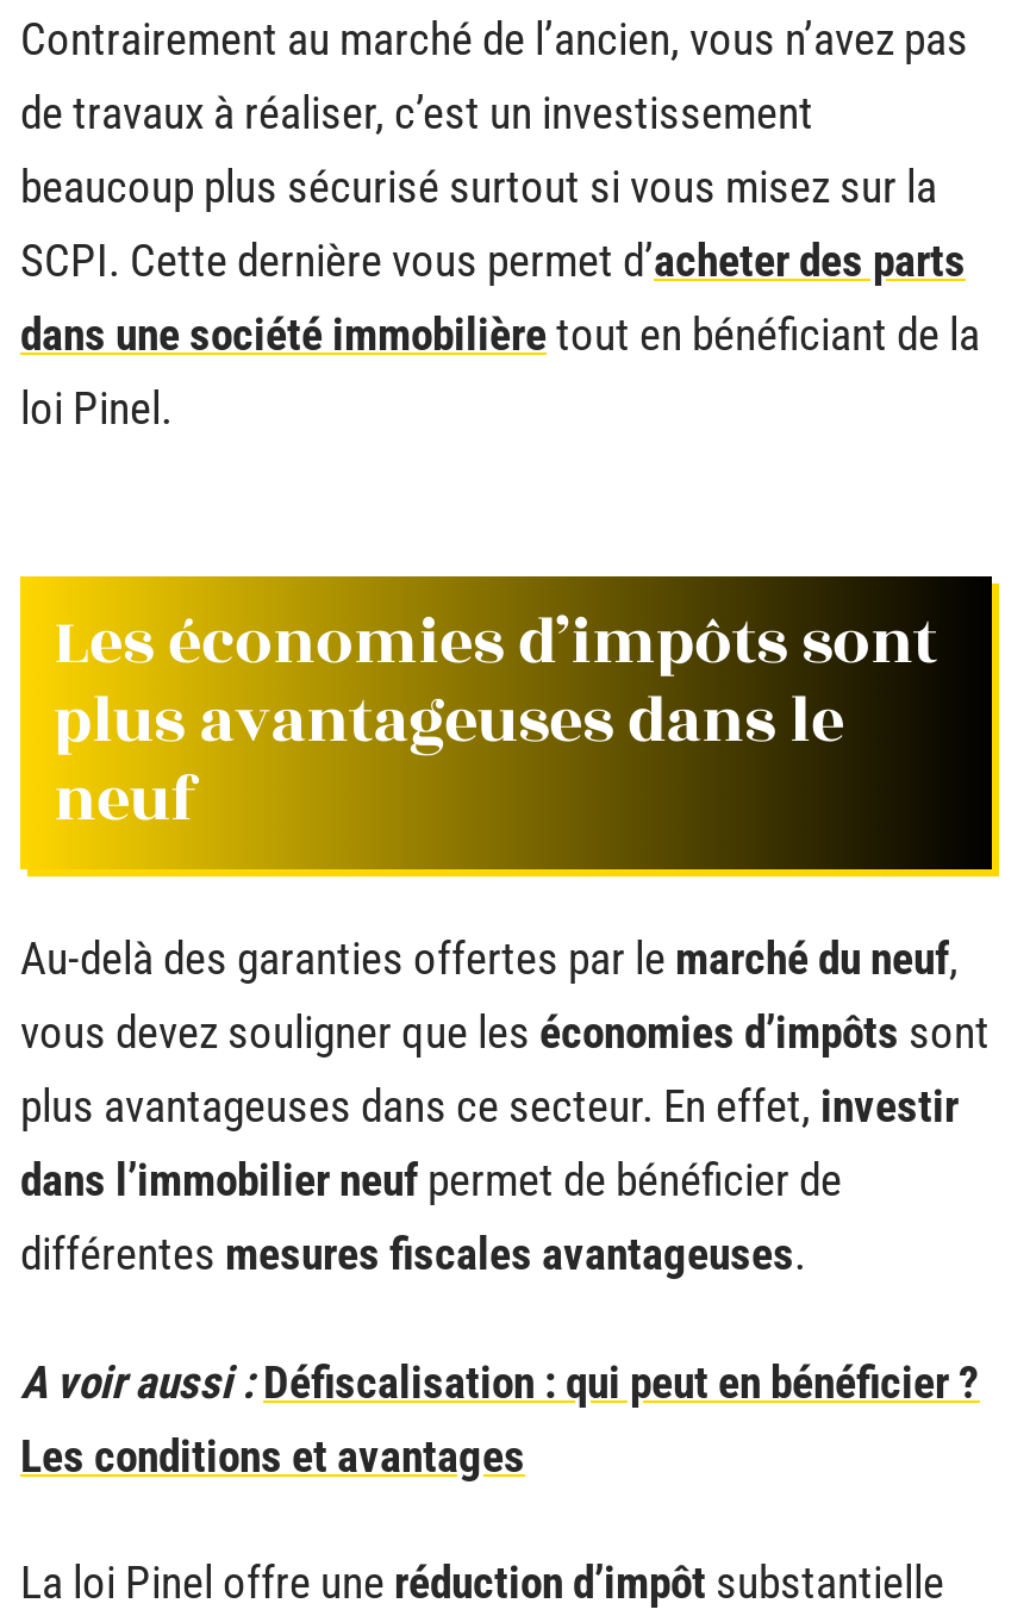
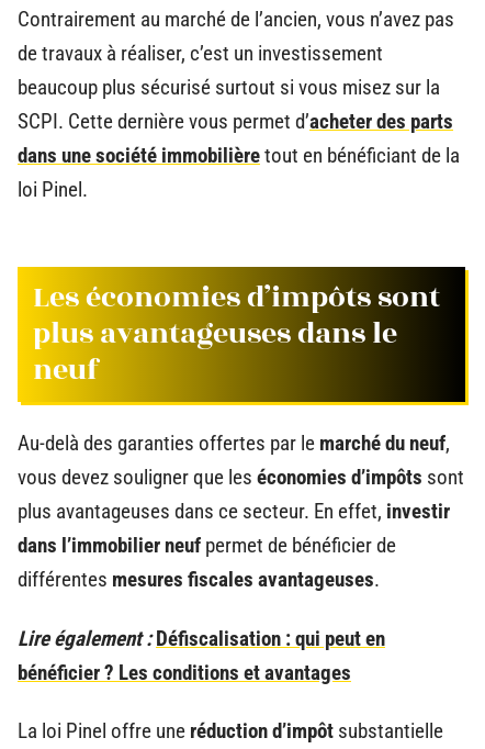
[20,1354,980,1483] A voir aussi : Défiscalisation : qui peut en bénéficier ? | Les conditions et avantages -> [18,625,385,685] Lire également : Défiscalisation : qui peut en | bénéficier ? Les conditions et avantages

